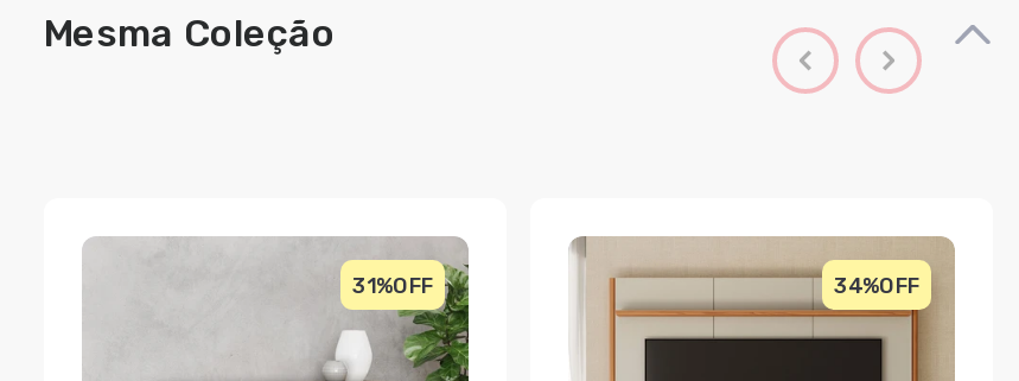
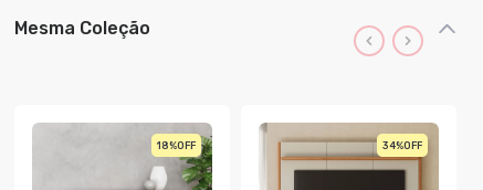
[352,273,393,297] 31% -> [157,140,177,151] 18%

